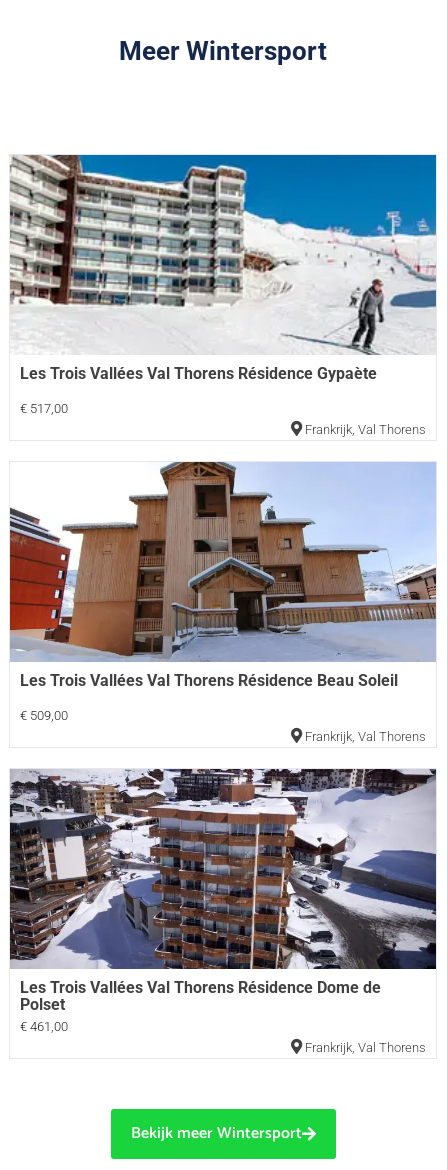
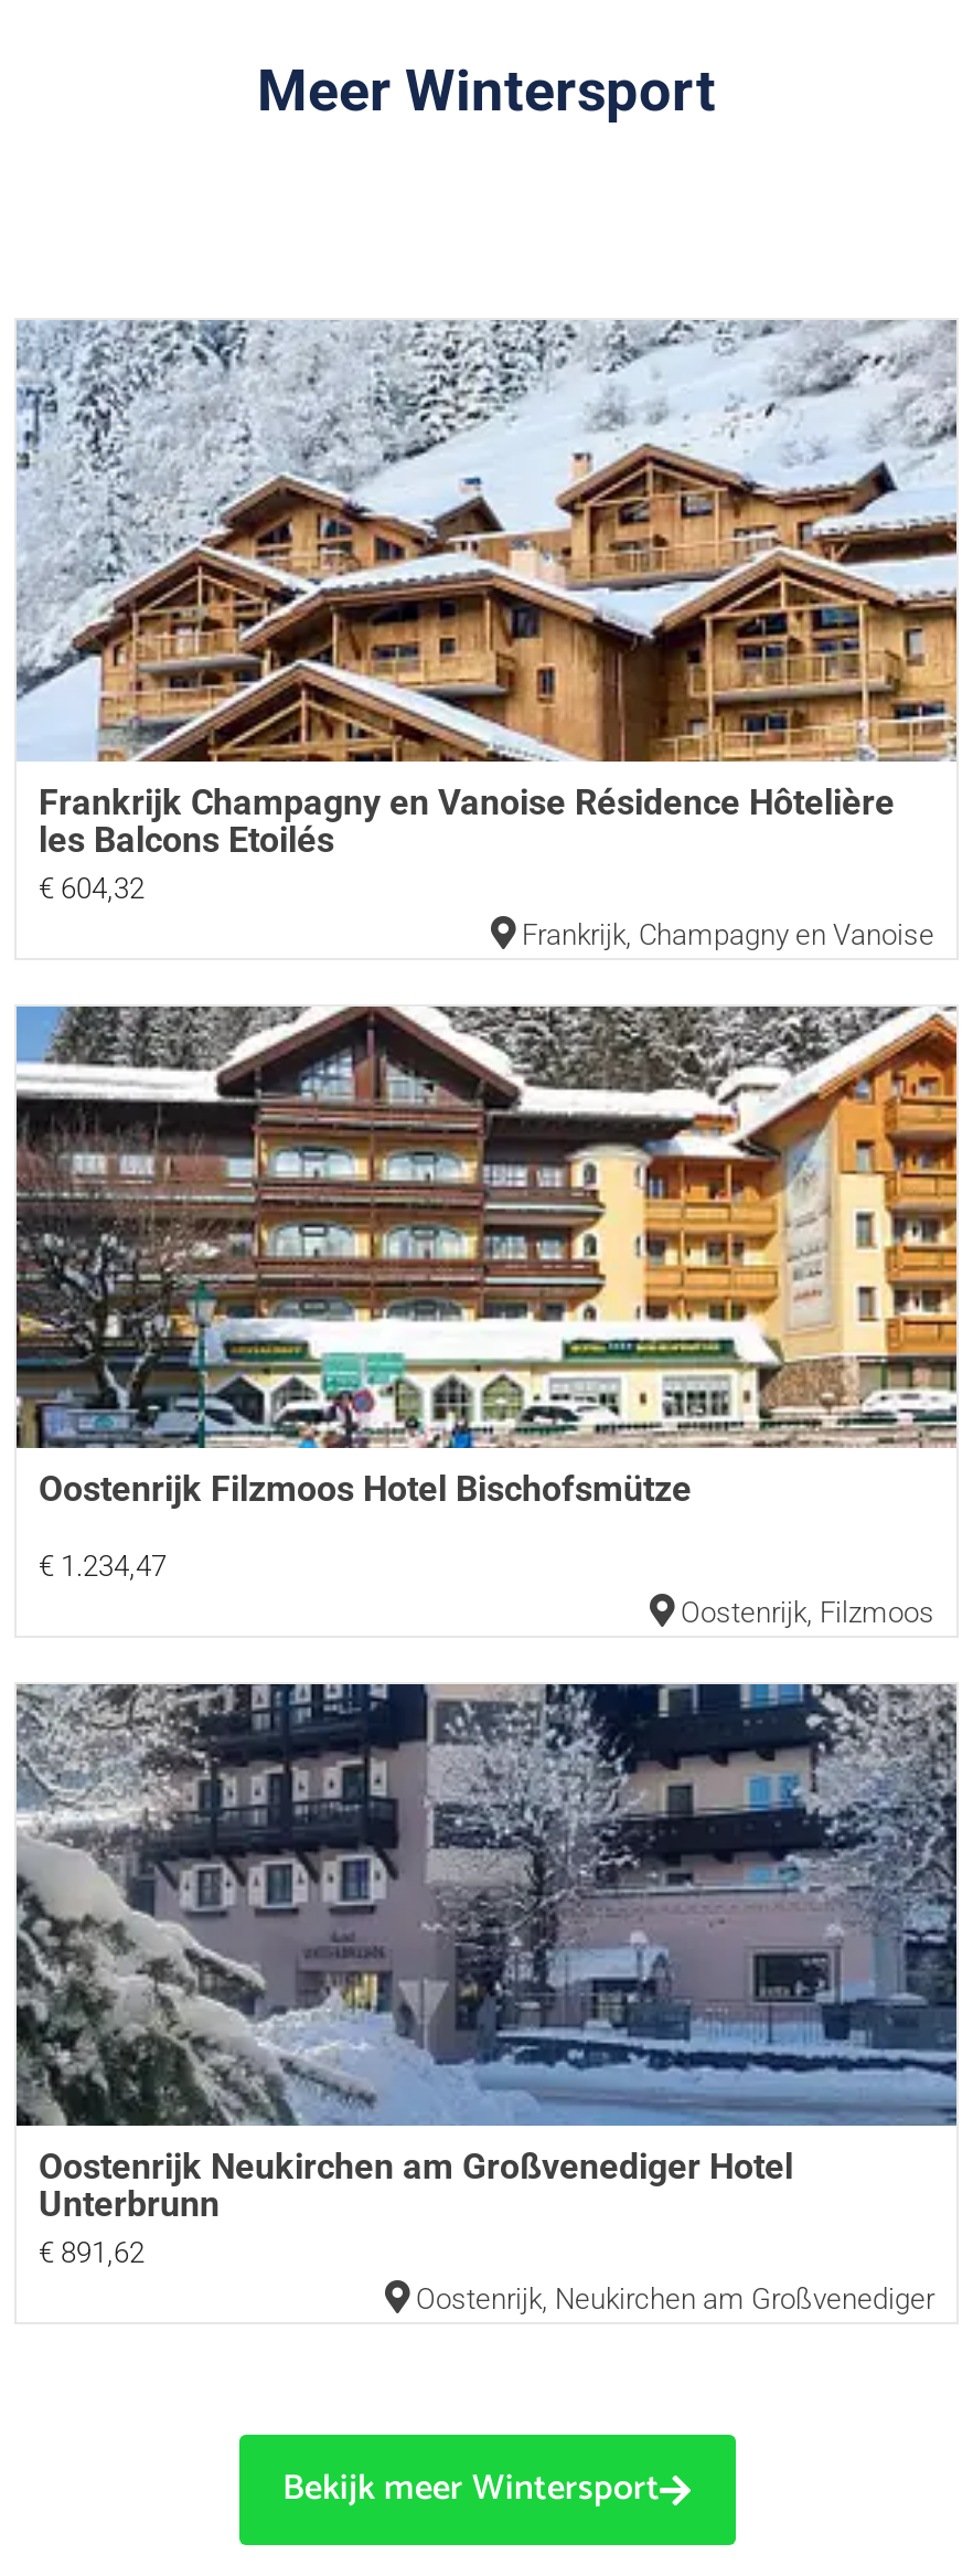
[10,154,437,436] [image] | Les Trois Vallées Val Thorens Résidence Gypaète | € 517,00 | Frankrijk, Val Thorens -> [14,318,959,950] [image] | Frankrijk Champagny en Vanoise Résidence Hôtelière | les Balcons Etoilés | € 604,32 | Frankrijk, Champagny en Vanoise
[9,461,437,743] [image] | Les Trois Vallées Val Thorens Résidence Beau Soleil | € 509,00 | Frankrijk, Val Thorens -> [14,1004,959,1628] [image] | Oostenrijk Filzmoos Hotel Bischofsmütze | € 1.234,47 | Oostenrijk, Filzmoos
[9,768,436,1054] [image] | Les Trois Vallées Val Thorens Résidence Dome de | Polset | € 461,00 | Frankrijk, Val Thorens -> [17,1682,959,2314] [image] | Oostenrijk Neukirchen am Großvenediger Hotel | Unterbrunn | € 891,62 | Oostenrijk, Neukirchen am Großvenediger

